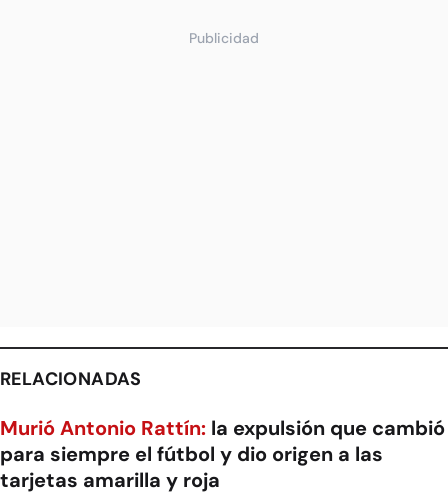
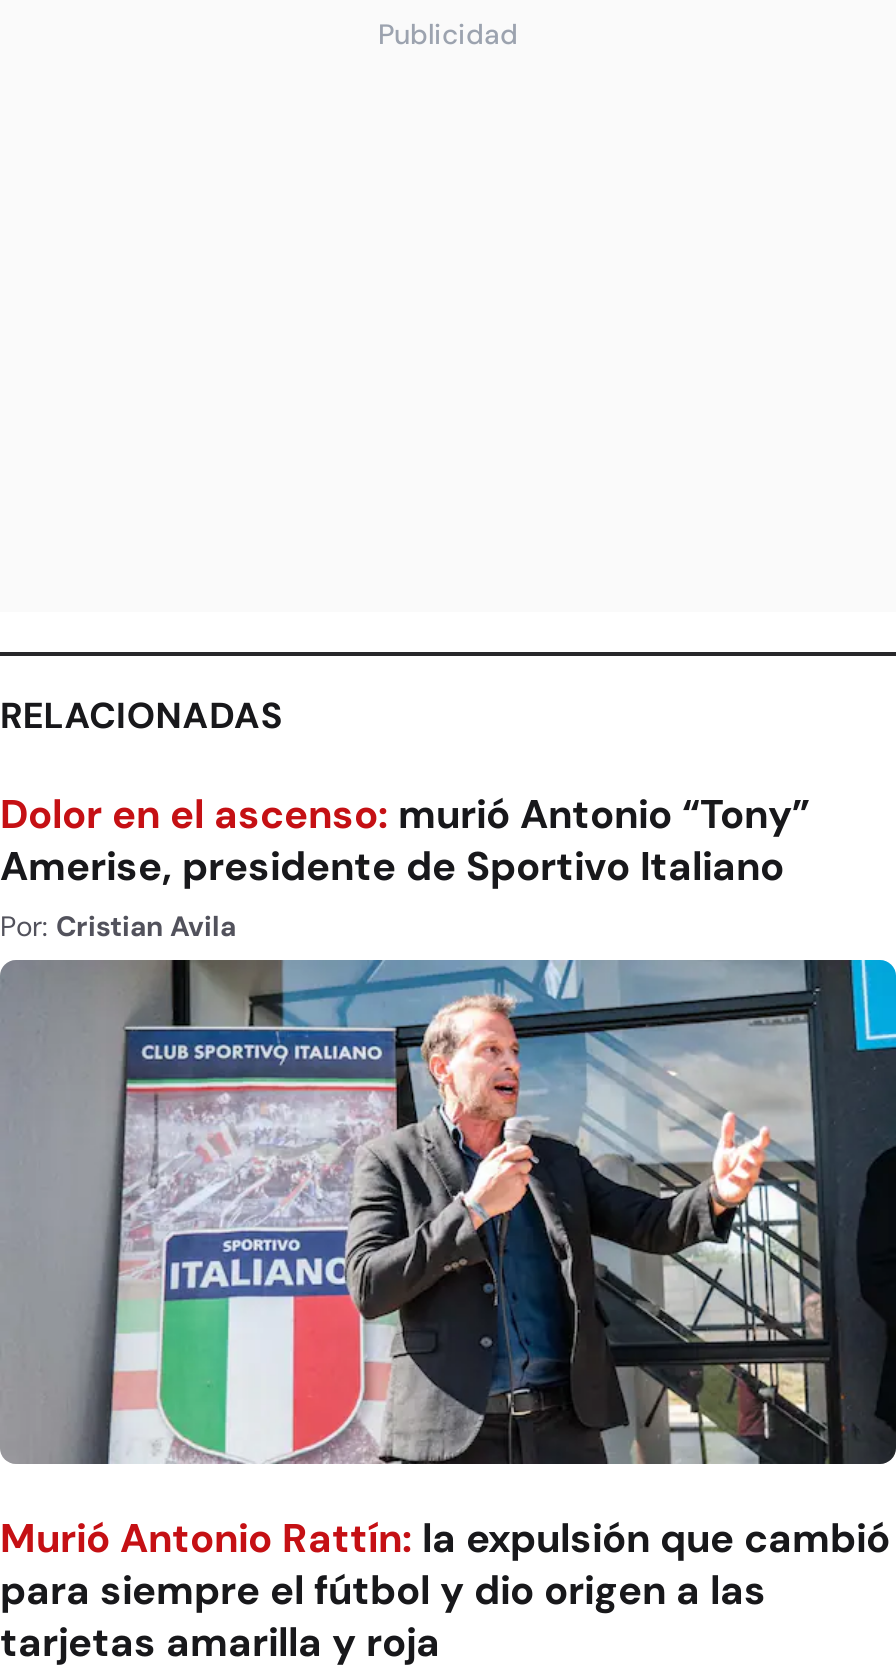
none -> [0,788,810,944] Dolor en el ascenso: murió Antonio “Tony” | Amerise, presidente de Sportivo Italiano | Por: Cristian Avila
none -> [6,957,890,1467] [image]

